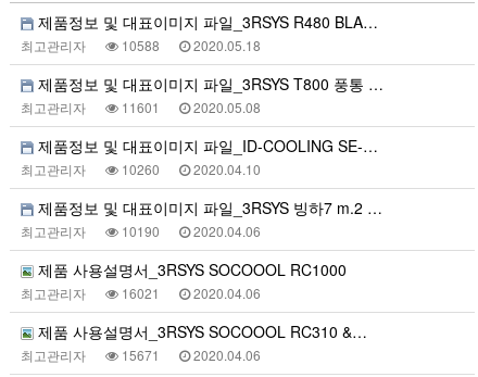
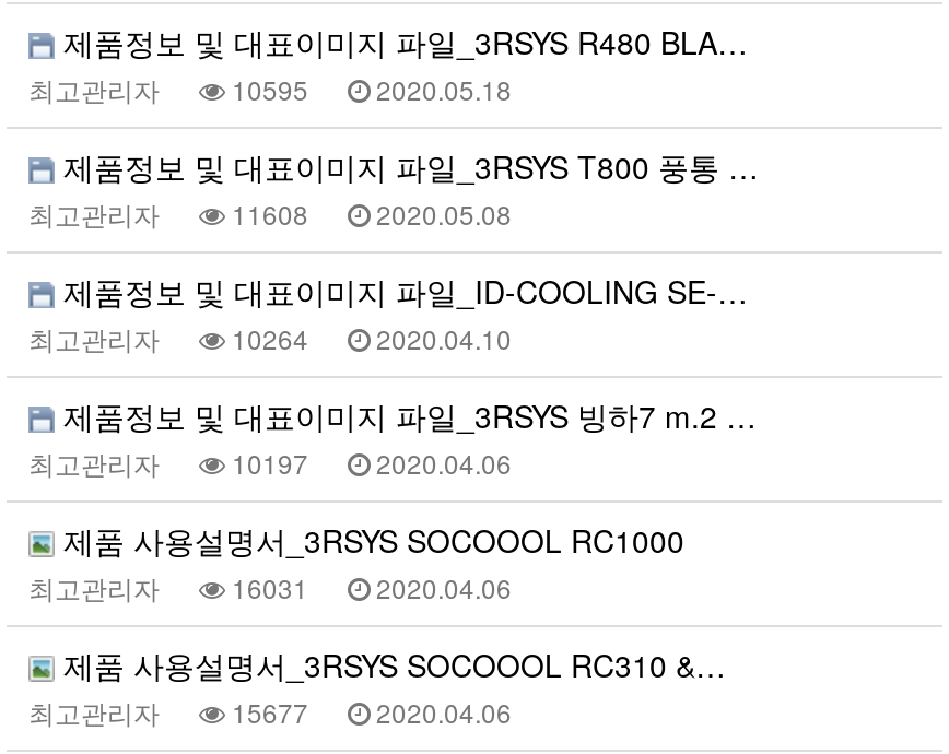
[21,36,261,54] 최고관리자 10588 2020.05.18 -> [28,70,512,107] 최고관리자 10595 2020.05.18
[21,98,261,116] 최고관리자 11601 2020.05.08 -> [28,194,512,231] 최고관리자 11608 2020.05.08
[21,160,261,178] 최고관리자 10260 2020.04.10 -> [28,319,512,356] 최고관리자 10264 2020.04.10
[21,222,261,240] 최고관리자 10190 2020.04.06 -> [28,443,512,481] 최고관리자 10197 2020.04.06
[21,283,261,302] 최고관리자 16021 2020.04.06 -> [28,568,512,605] 최고관리자 16031 2020.04.06
[21,345,261,364] 최고관리자 15671 2020.04.06 -> [28,693,512,730] 최고관리자 15677 2020.04.06

